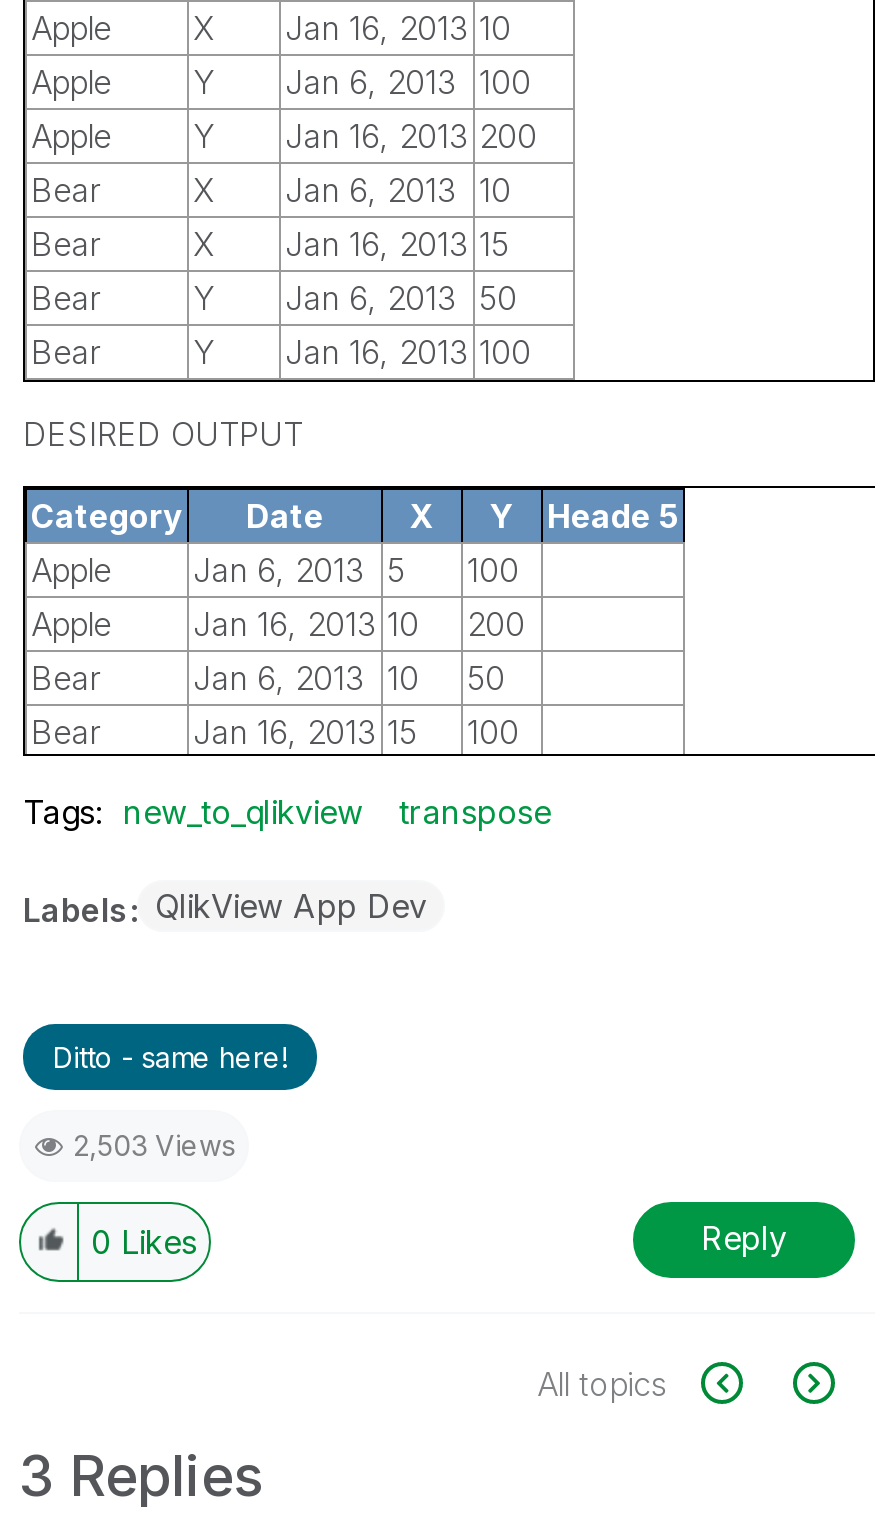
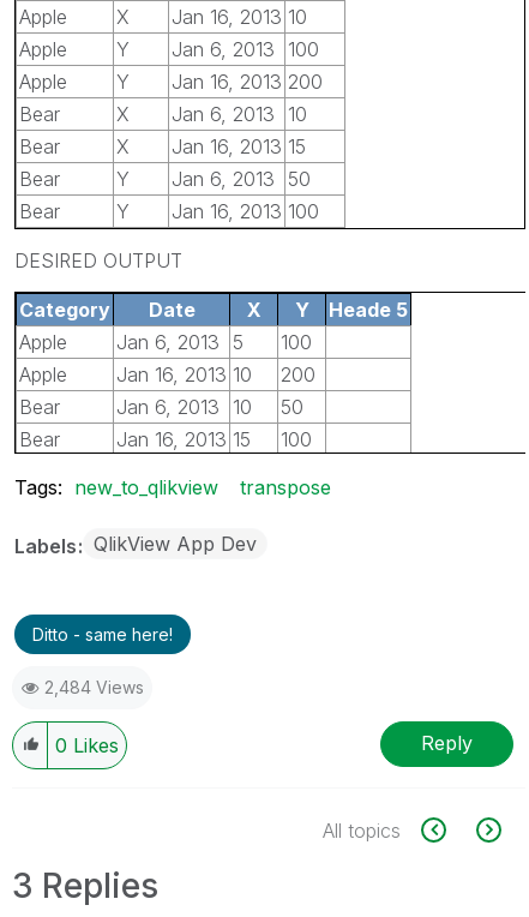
[73,1127,235,1161] 2,503 Views -> [44,676,144,697] 2,484 Views

